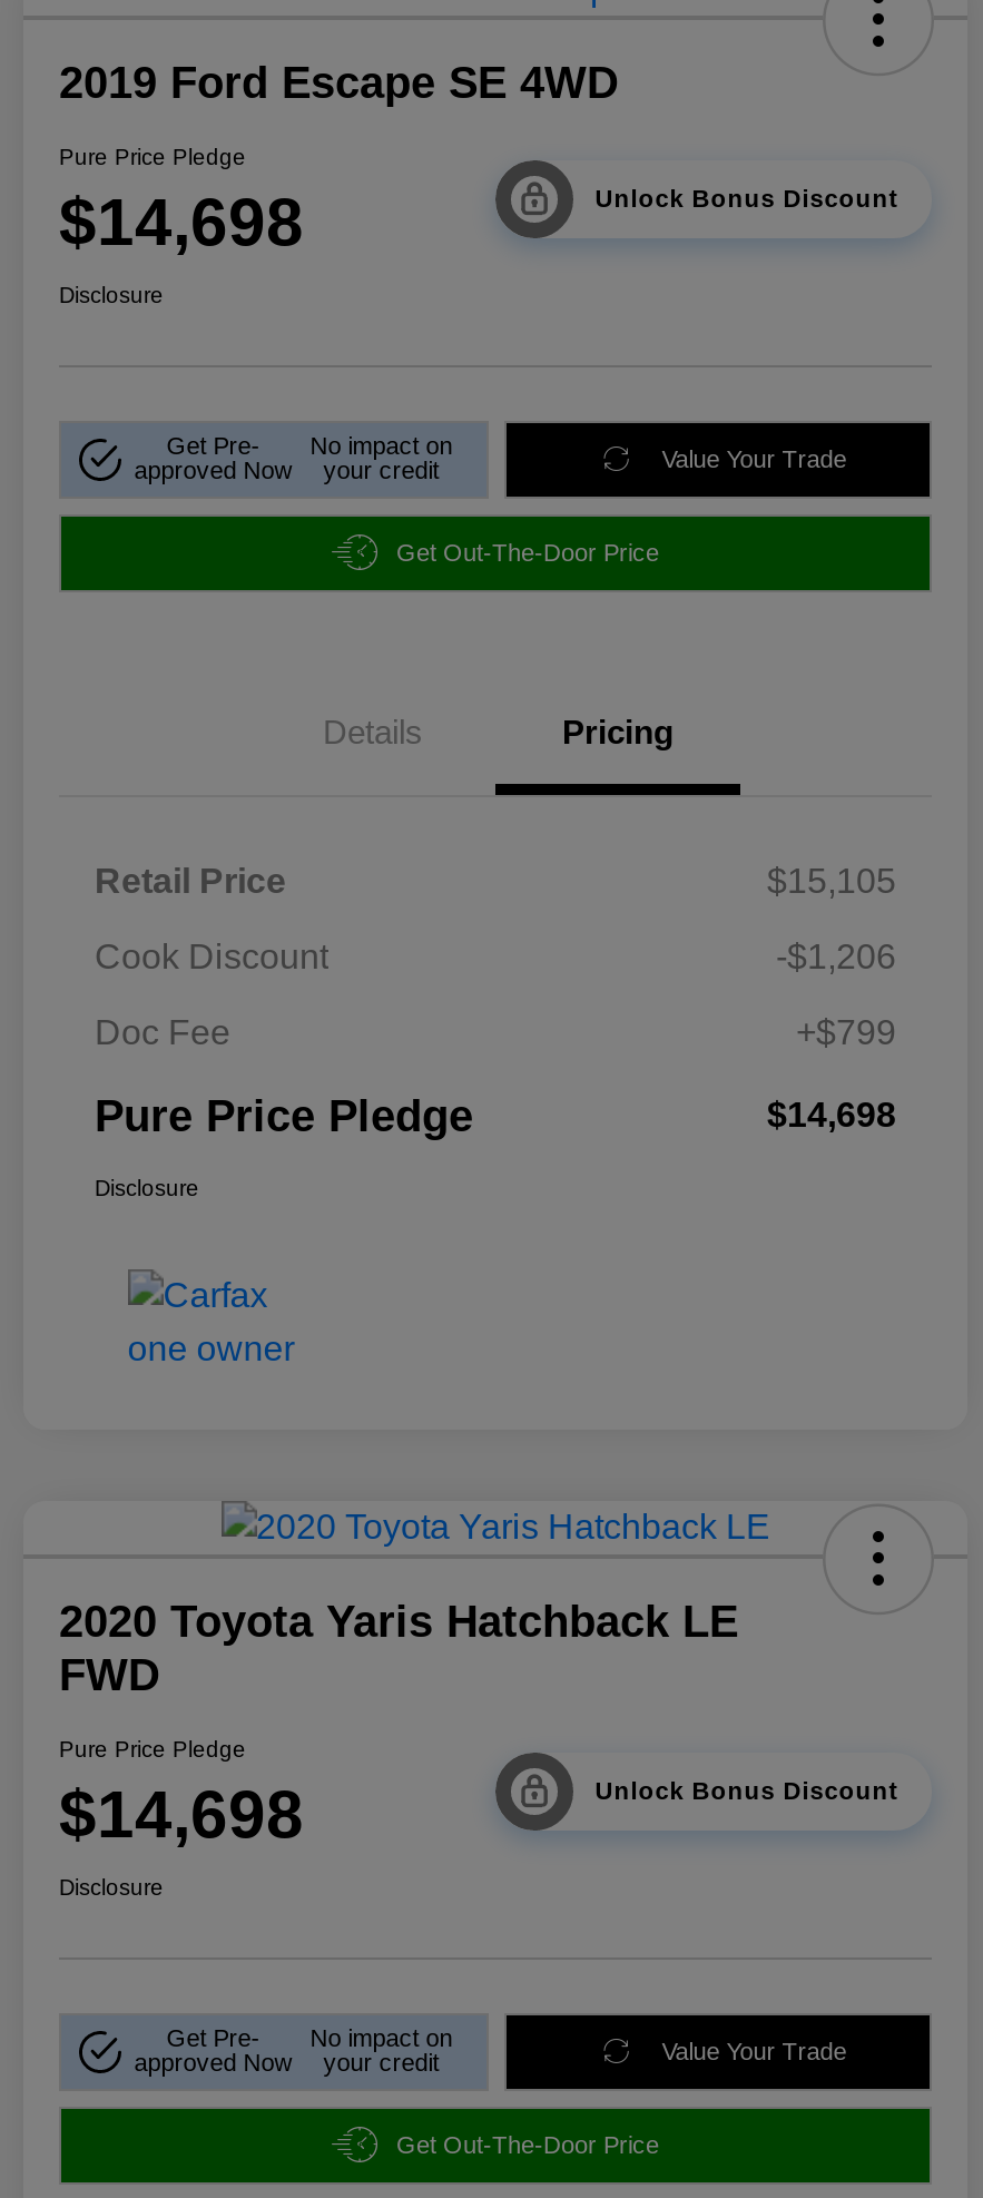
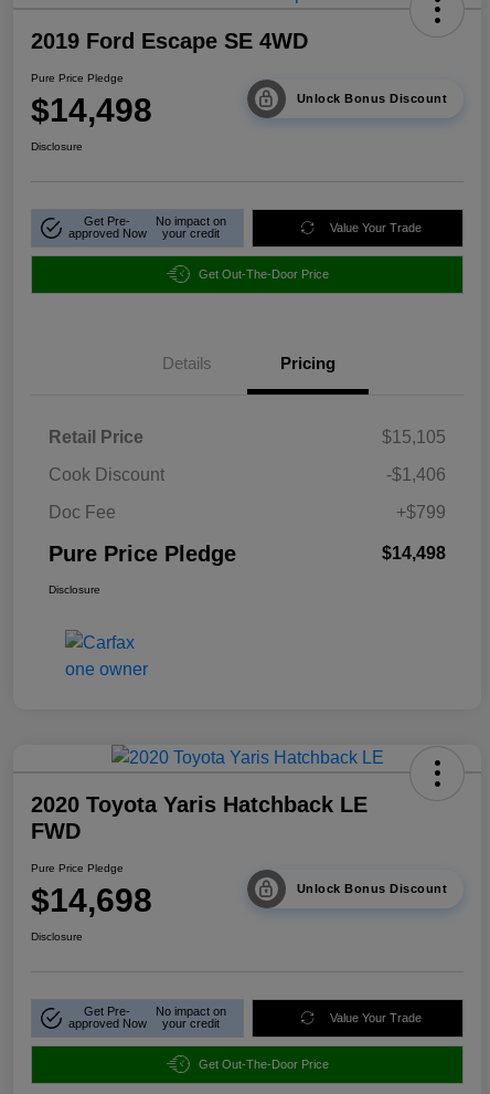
[59,184,304,258] $14,698 -> [31,91,152,128] $14,498
[776,937,896,975] -$1,206 -> [386,465,446,484] -$1,406
[767,1095,896,1133] $14,698 -> [382,543,446,562] $14,498

